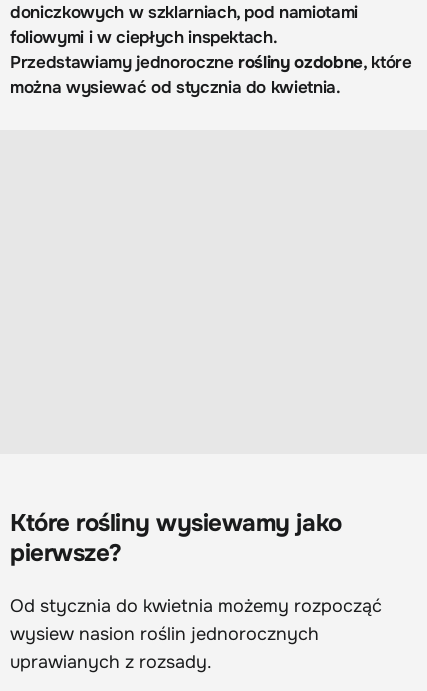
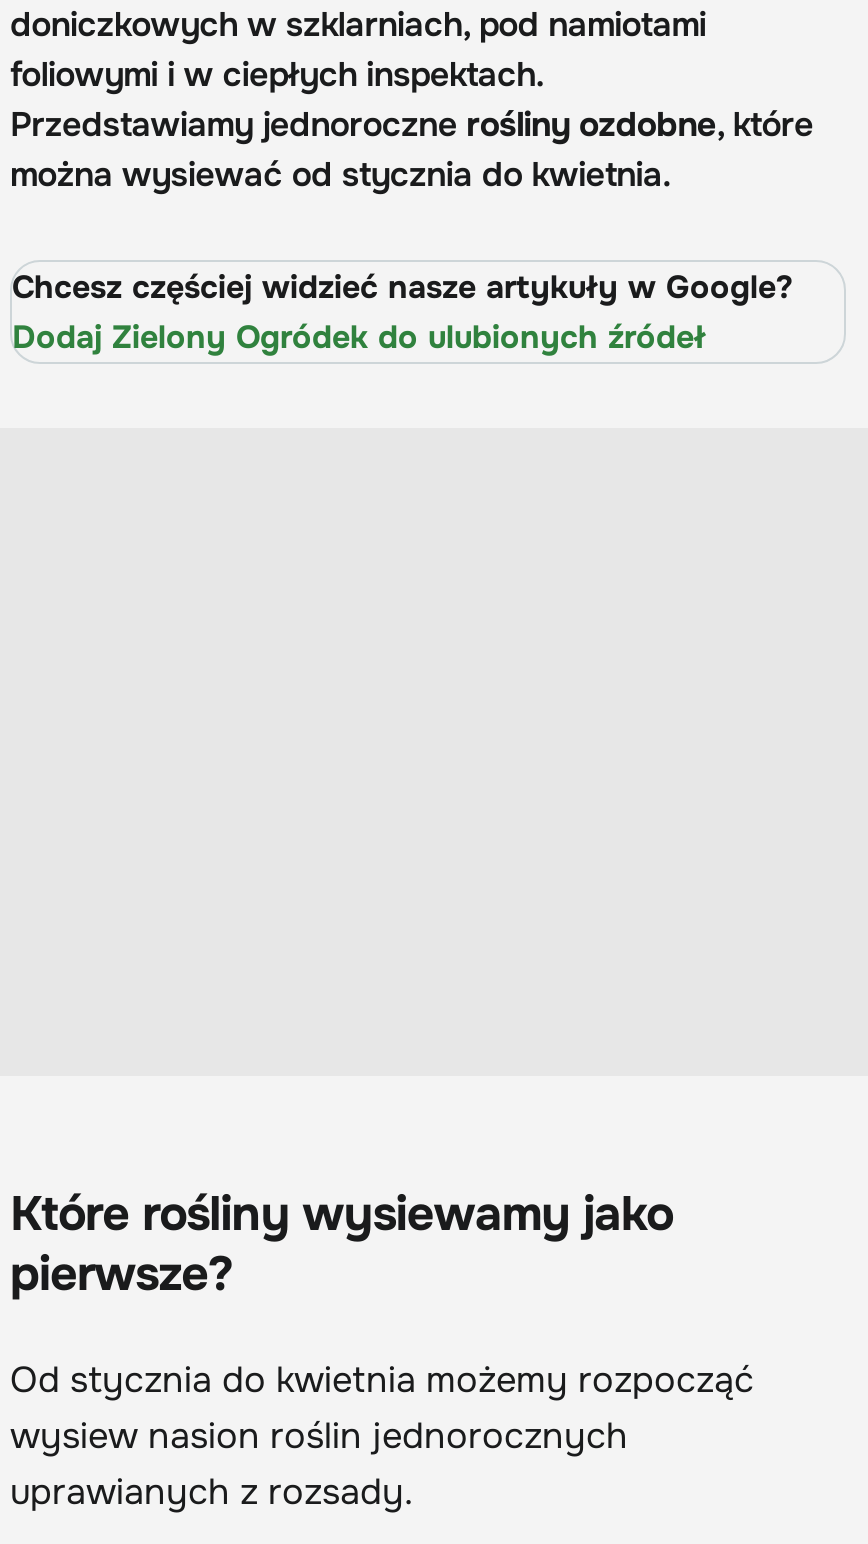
none -> [12,266,792,358] Chcesz częściej widzieć nasze artykuły w Google? | Dodaj Zielony Ogródek do ulubionych źródeł

